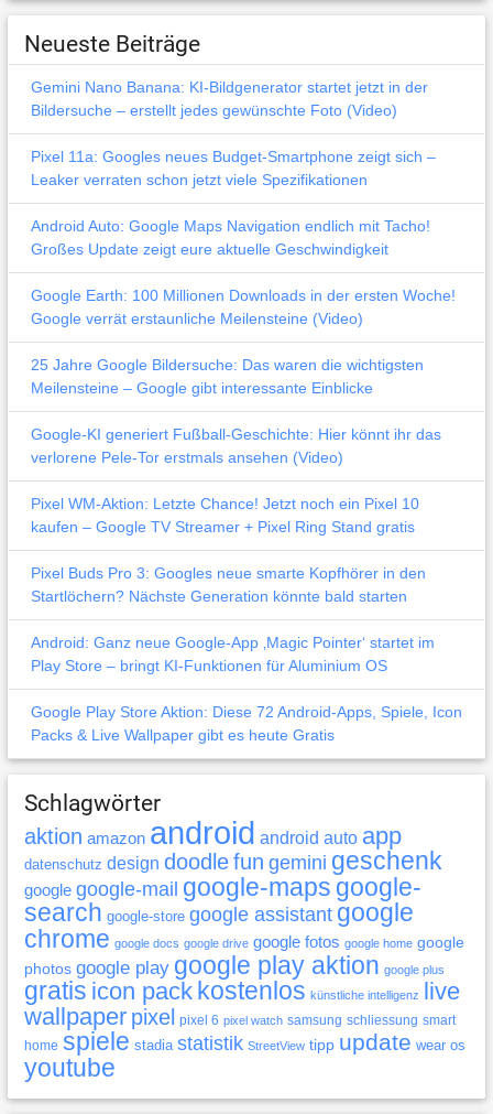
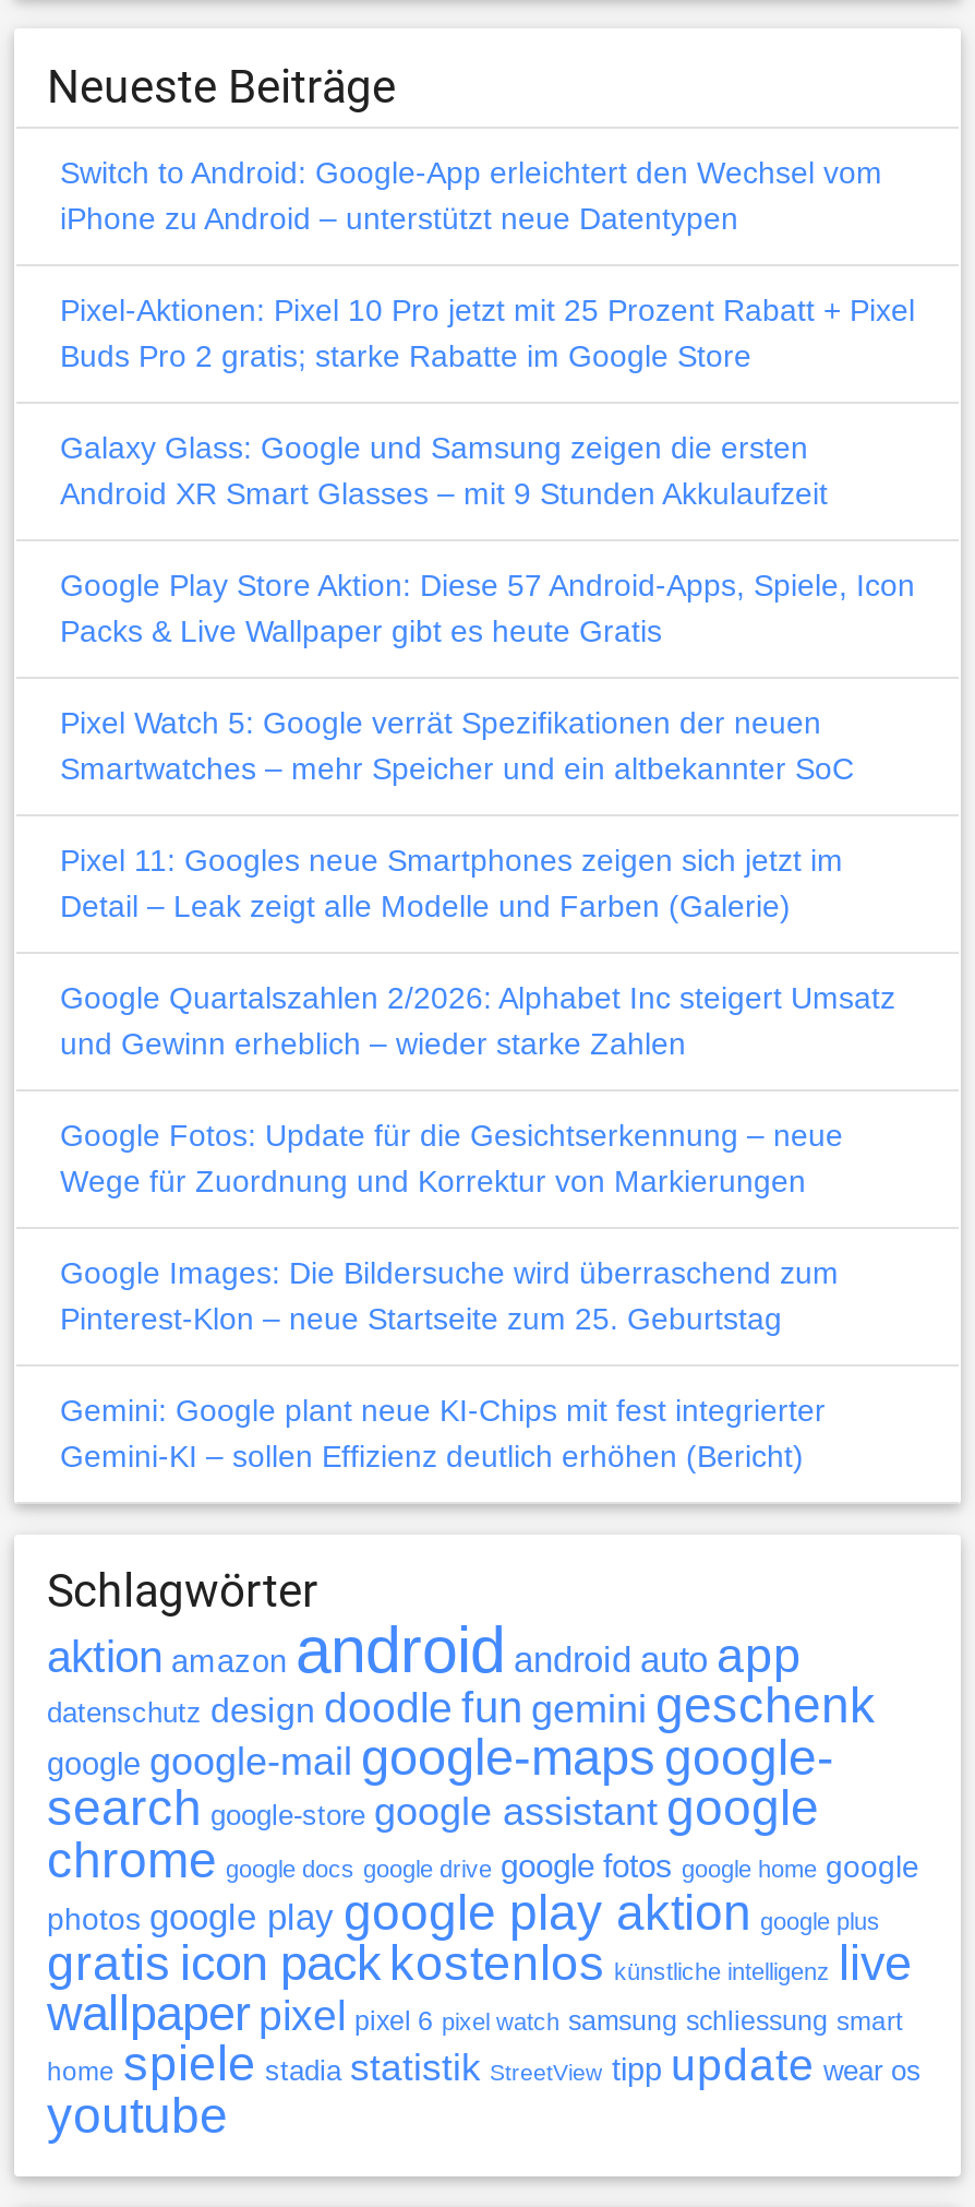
[31,78,462,721] Gemini Nano Banana: KI-Bildgenerator startet jetzt in der | Bildersuche – erstellt jedes gewünschte Foto (Video) | Pixel 11a: Googles neues Budget-Smartphone zeigt sich – | Leaker verraten schon jetzt viele Spezifikationen | Android Auto: Google Maps Navigation endlich mit Tacho! | Großes Update zeigt eure aktuelle Geschwindigkeit | Google Earth: 100 Millionen Downloads in der ersten Woche! | Google verrät erstaunliche Meilensteine (Video) | 25 Jahre Google Bildersuche: Das waren die wichtigsten | Meilensteine – Google gibt interessante Einblicke | Google-KI generiert Fußball-Geschichte: Hier könnt ihr das | verlorene Pele-Tor erstmals ansehen (Video) | Pixel WM-Aktion: Letzte Chance! Jetzt noch ein Pixel 10 | kaufen – Google TV Streamer + Pixel Ring Stand gratis | Pixel Buds Pro 3: Googles neue smarte Kopfhörer in den | Startlöchern? Nächste Generation könnte bald starten | Android: Ganz neue Google-App ‚Magic Pointer‘ startet im | Play Store – bringt KI-Funktionen für Aluminium OS | Google Play Store Aktion: Diese 72 Android-Apps, Spiele, Icon -> [60,155,915,602] Switch to Android: Google-App erleichtert den Wechsel vom | iPhone zu Android – unterstützt neue Datentypen | Pixel-Aktionen: Pixel 10 Pro jetzt mit 25 Prozent Rabatt + Pixel | Buds Pro 2 gratis; starke Rabatte im Google Store | Galaxy Glass: Google und Samsung zeigen die ersten | Android XR Smart Glasses – mit 9 Stunden Akkulaufzeit | Google Play Store Aktion: Diese 57 Android-Apps, Spiele, Icon
moved [31,726,335,744] -> [60,613,662,648]: Packs & Live Wallpaper gibt es heute Gratis
none -> [60,705,895,1473] Pixel Watch 5: Google verrät Spezifikationen der neuen | Smartwatches – mehr Speicher und ein altbekannter SoC | Pixel 11: Googles neue Smartphones zeigen sich jetzt im | Detail – Leak zeigt alle Modelle und Farben (Galerie) | Google Quartalszahlen 2/2026: Alphabet Inc steigert Umsatz | und Gewinn erheblich – wieder starke Zahlen | Google Fotos: Update für die Gesichtserkennung – neue | Wege für Zuordnung und Korrektur von Markierungen | Google Images: Die Bildersuche wird überraschend zum | Pinterest-Klon – neue Startseite zum 25. Geburtstag | Gemini: Google plant neue KI-Chips mit fest integrierter | Gemini-KI – sollen Effizienz deutlich erhöhen (Bericht)

